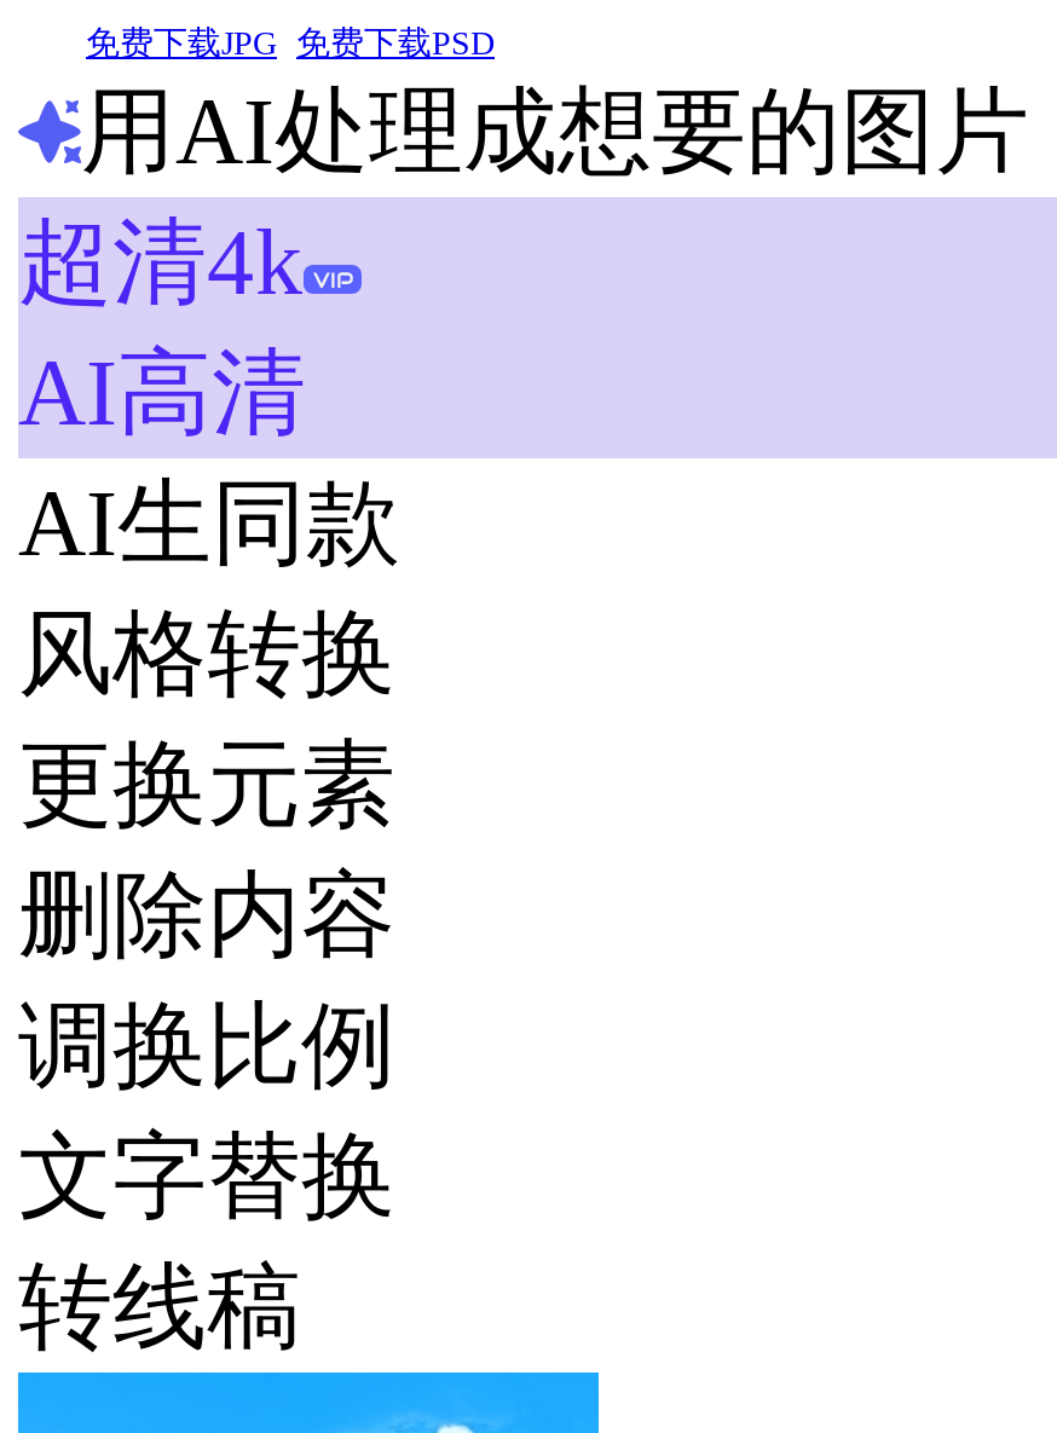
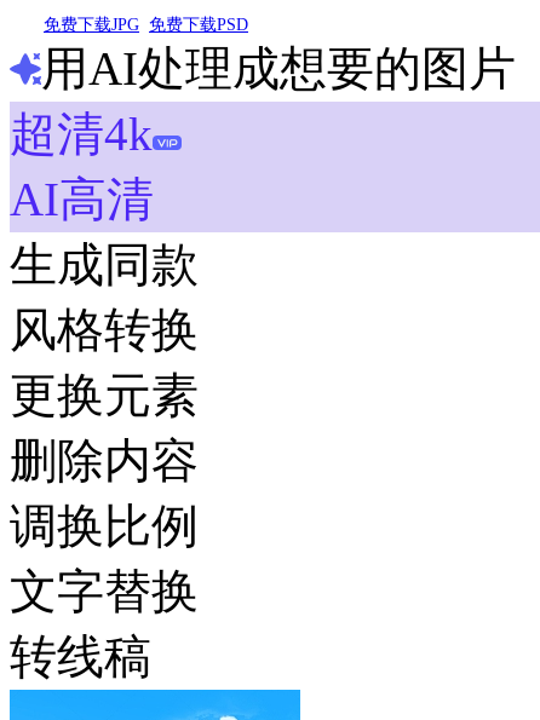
[18,471,400,575] AI生同款 -> [10,239,199,291] 生成同款

